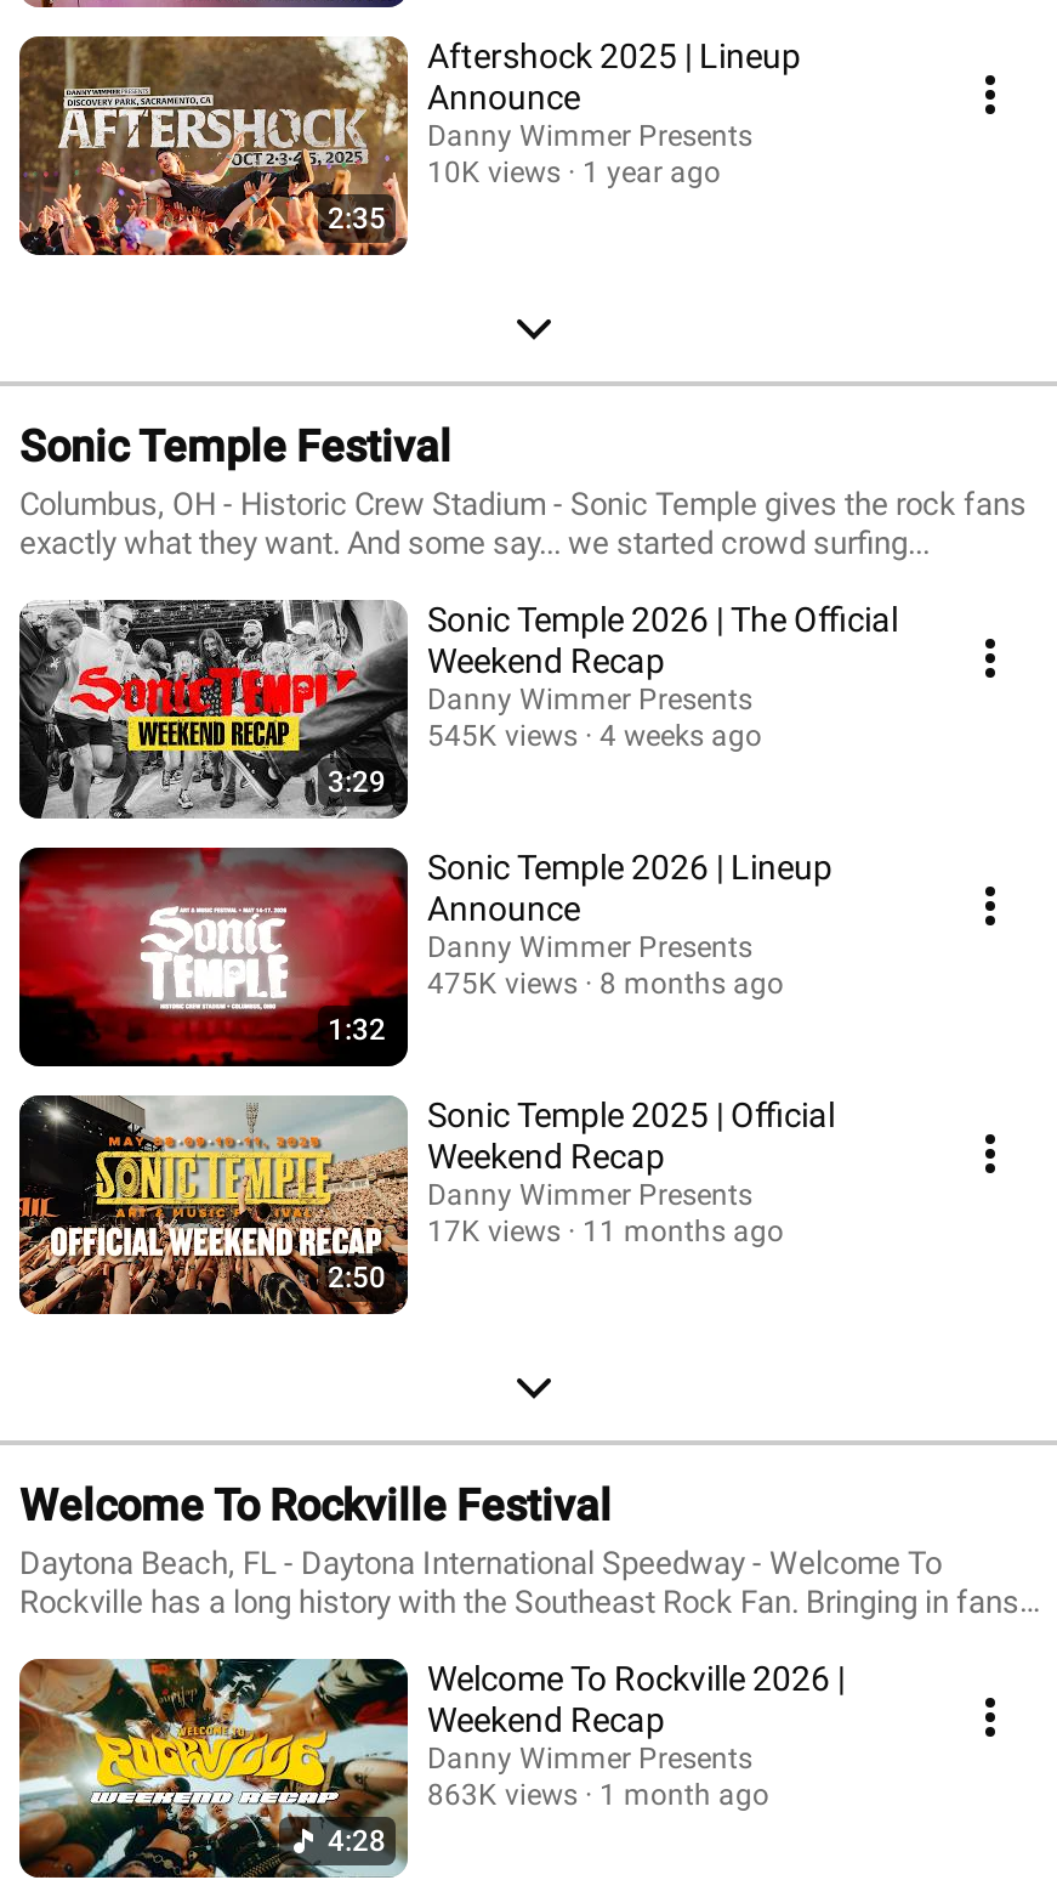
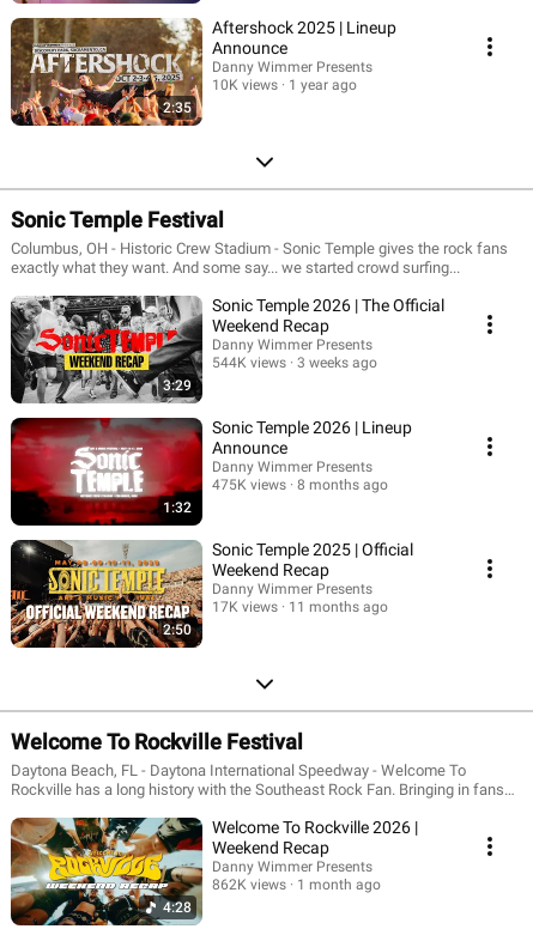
[427,718,578,752] 545K views -> [212,354,286,371] 544K views
[599,718,762,752] 4 weeks ago -> [297,354,377,371] 3 weeks ago
[427,1777,769,1811] 863K views 1 month ago -> [212,876,381,892] 862K views 1 month ago

